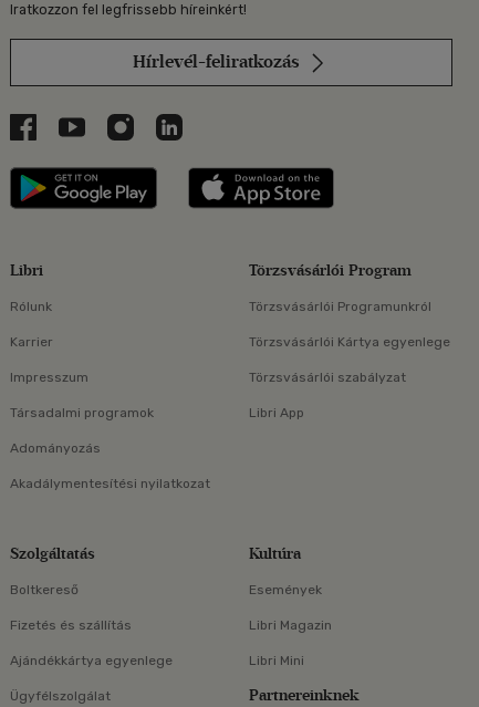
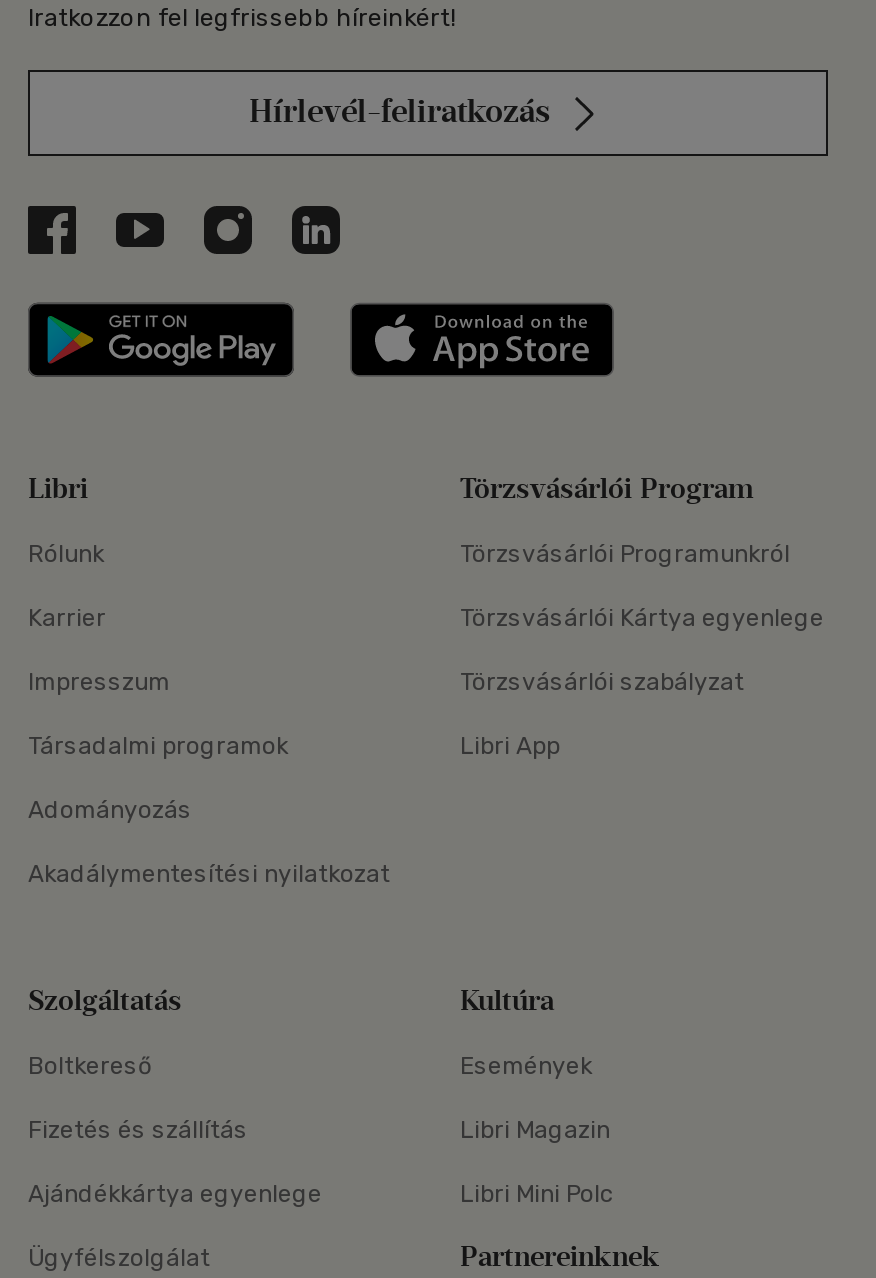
[249,653,304,669] Libri Mini -> [460,1181,614,1209] Libri Mini Polc

